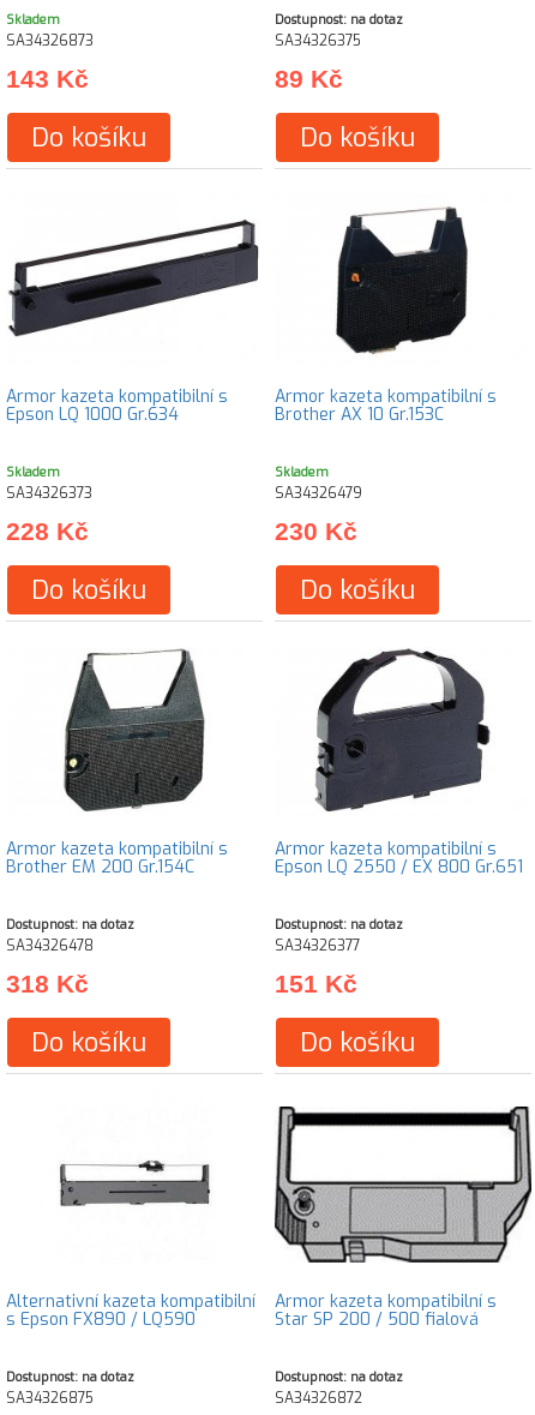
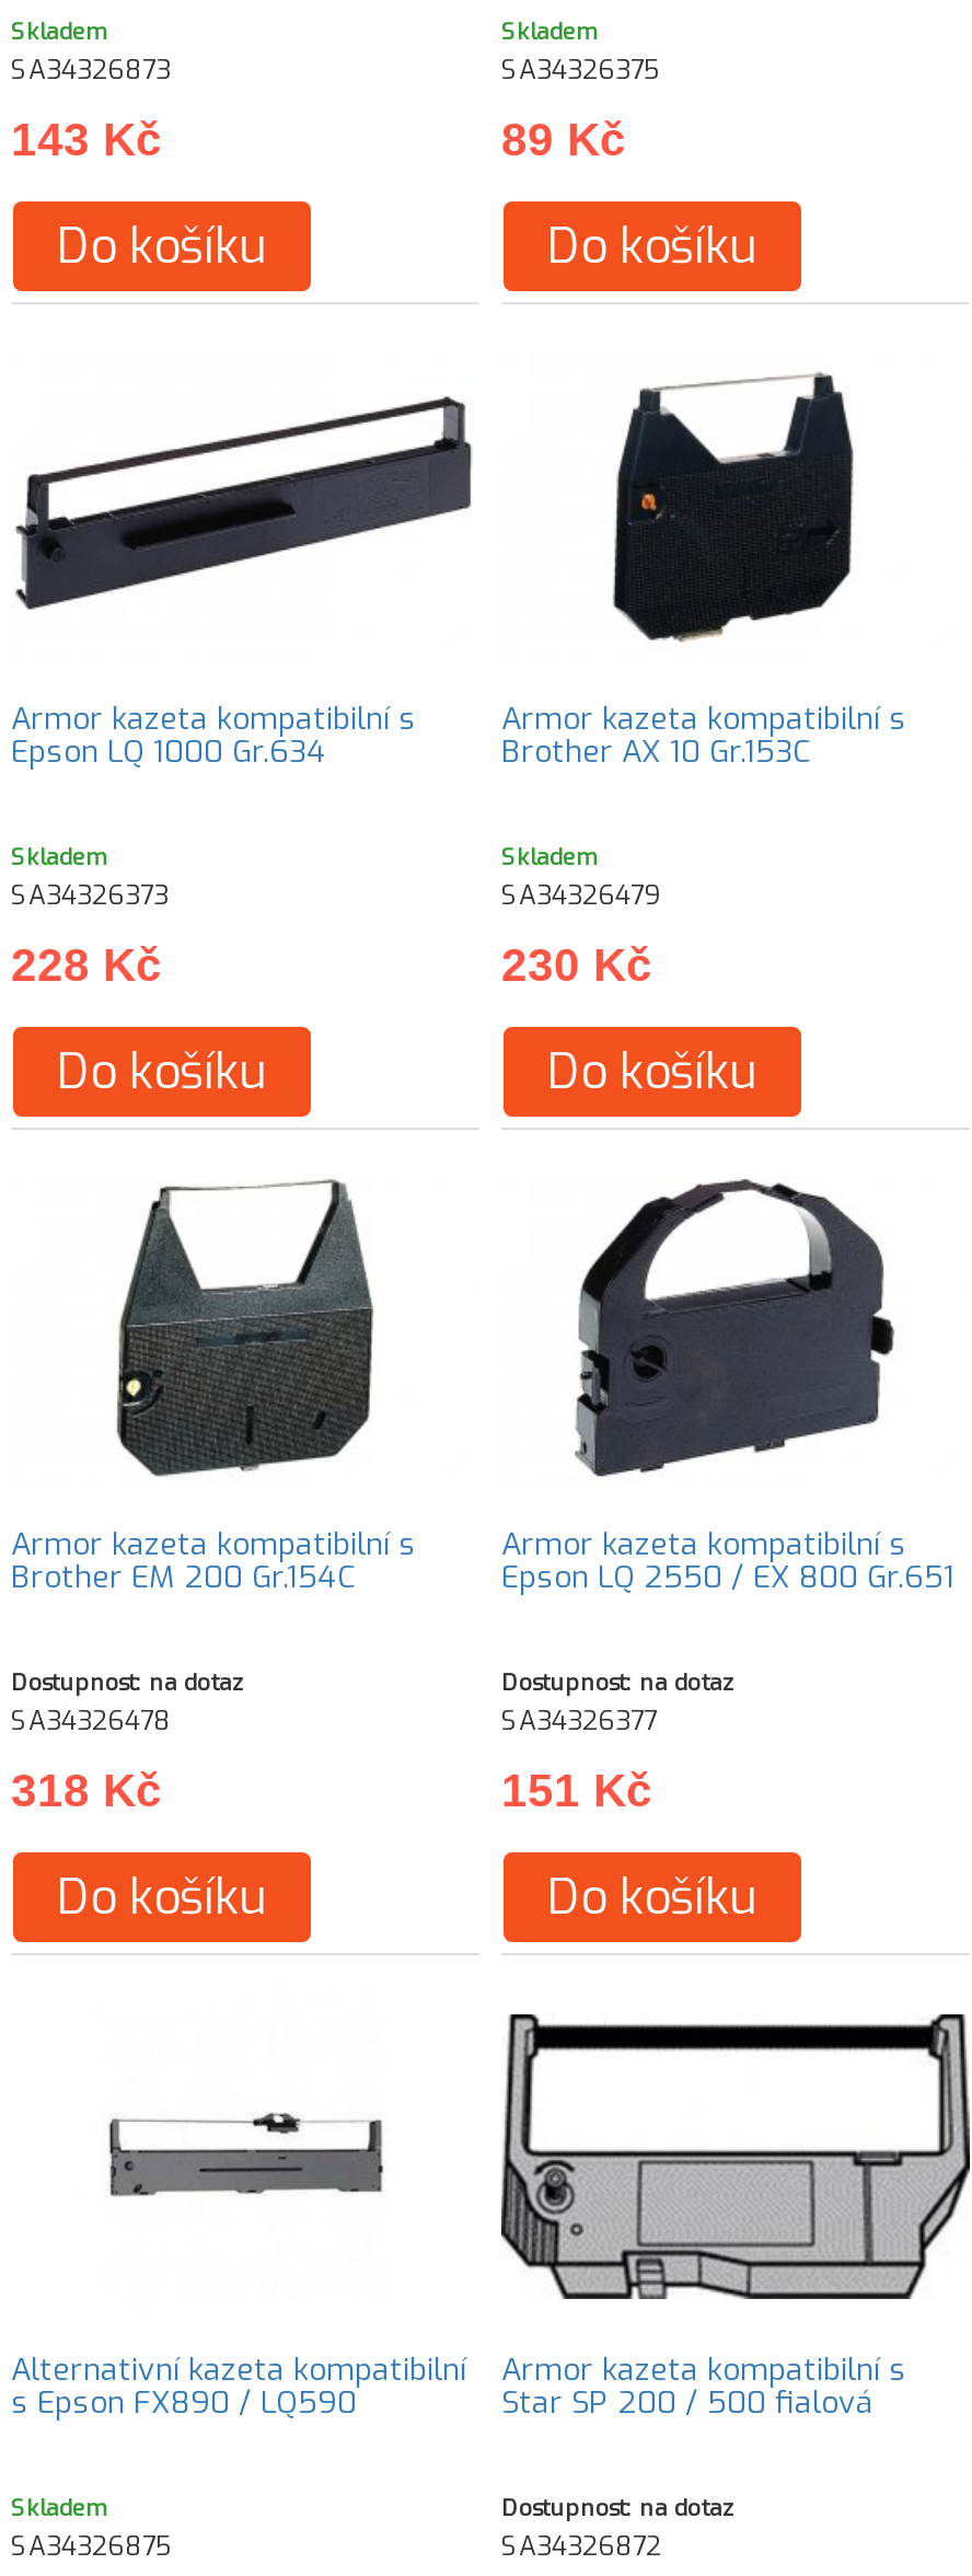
[275,11,403,28] Dostupnost: na dotaz -> [501,15,600,46] Skladem
[6,1368,134,1385] Dostupnost: na dotaz -> [11,2492,109,2522] Skladem

